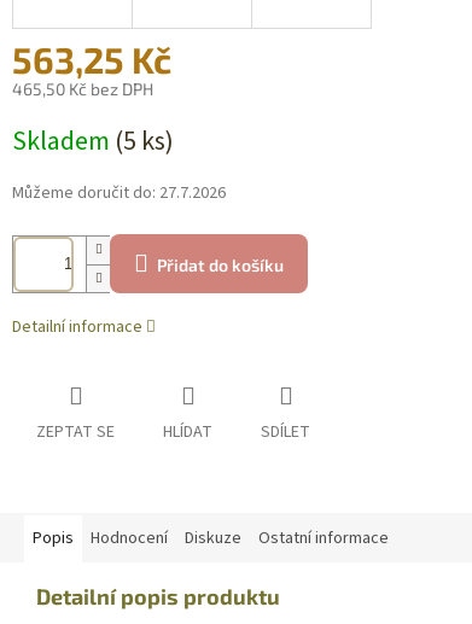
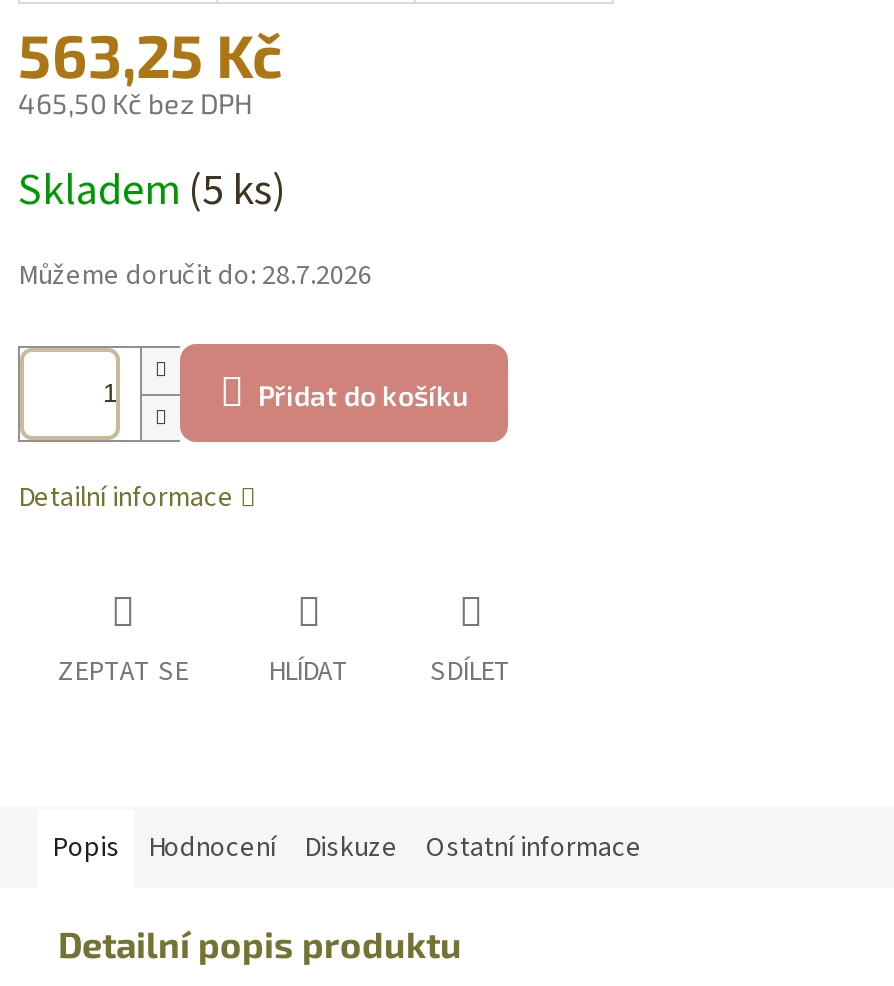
[12,182,226,206] Můžeme doručit do: 27.7.2026 -> [18,257,372,297] Můžeme doručit do: 28.7.2026

